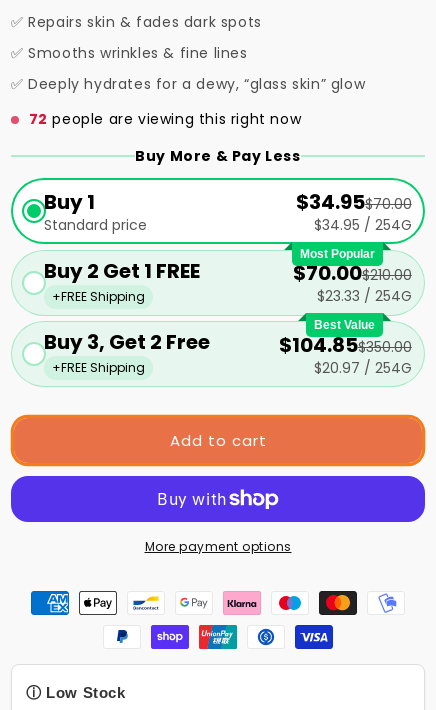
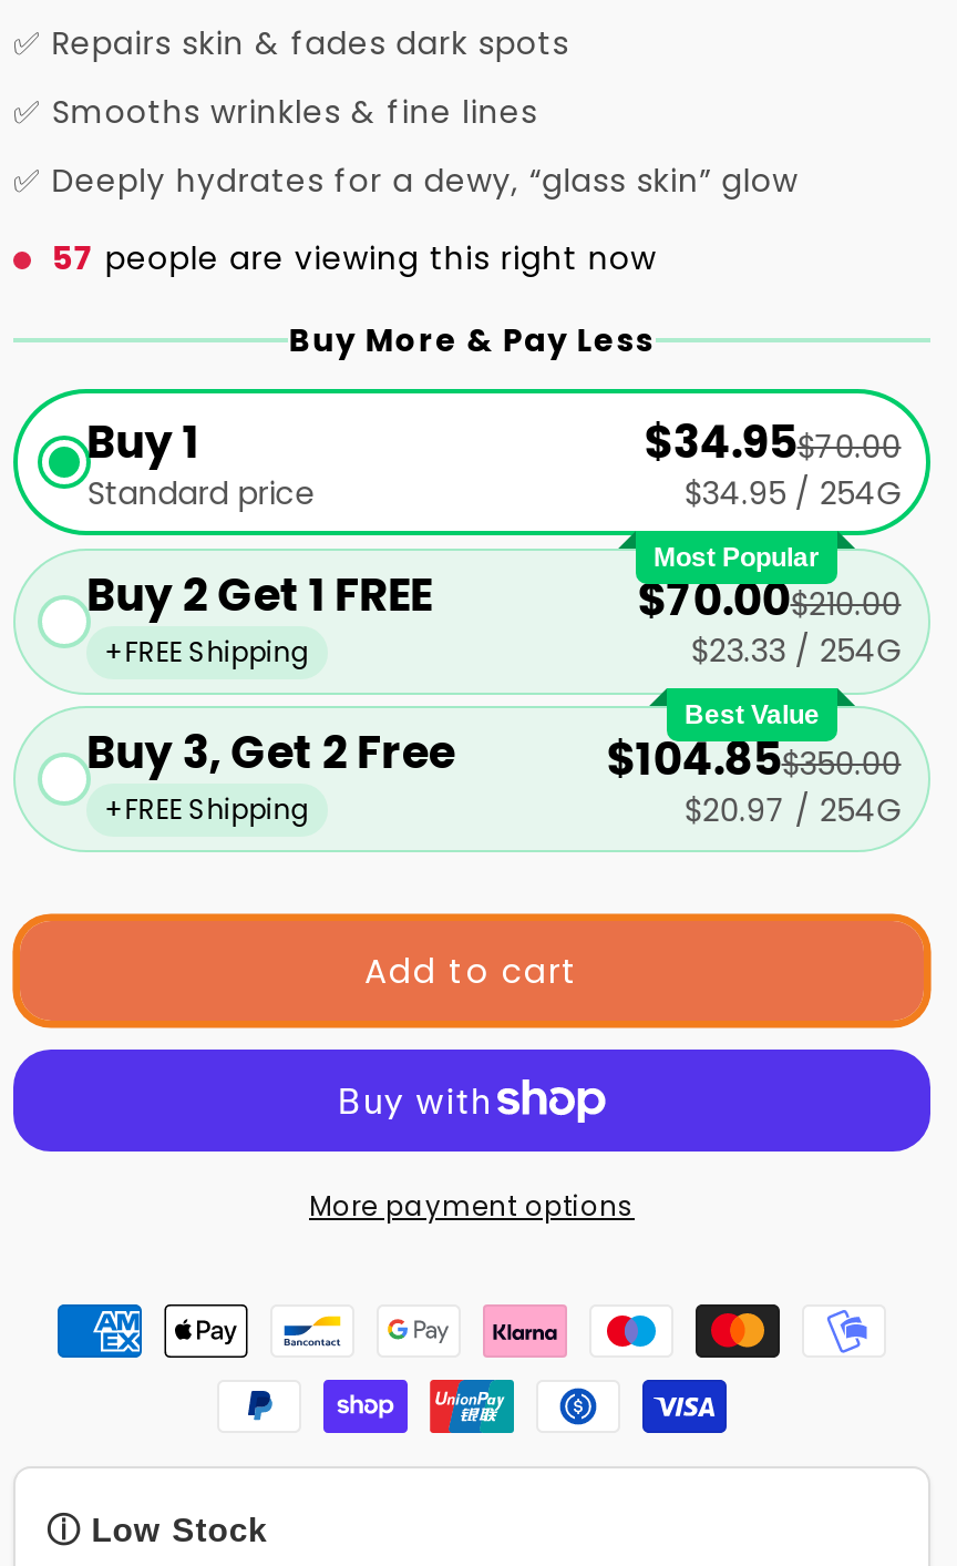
[29,109,301,129] 72 people are viewing this right now -> [52,235,656,280] 57 people are viewing this right now

